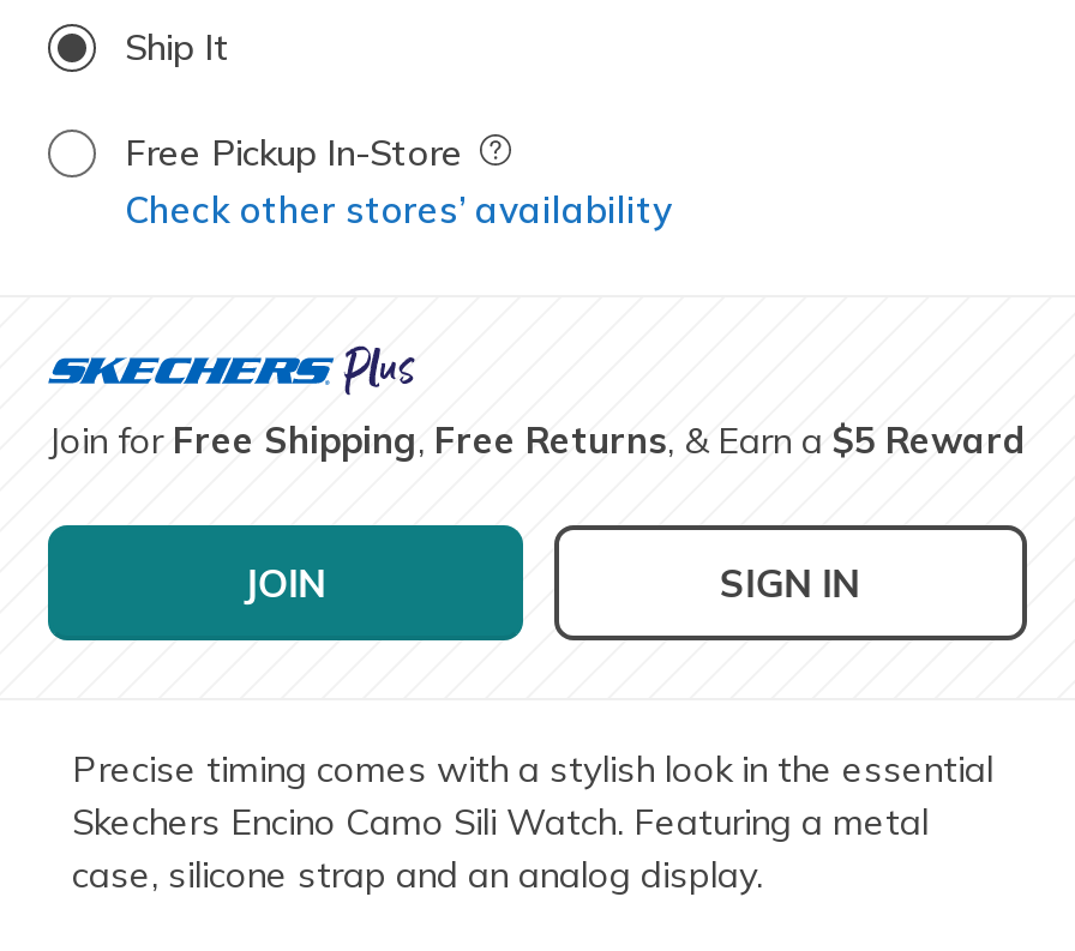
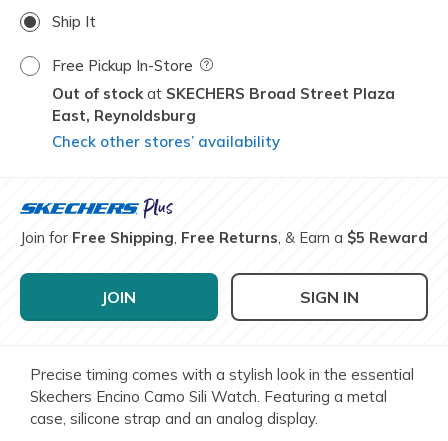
none -> [52,84,395,125] Out of stock | SKECHERS Broad Street Plaza | East, Reynoldsburg

